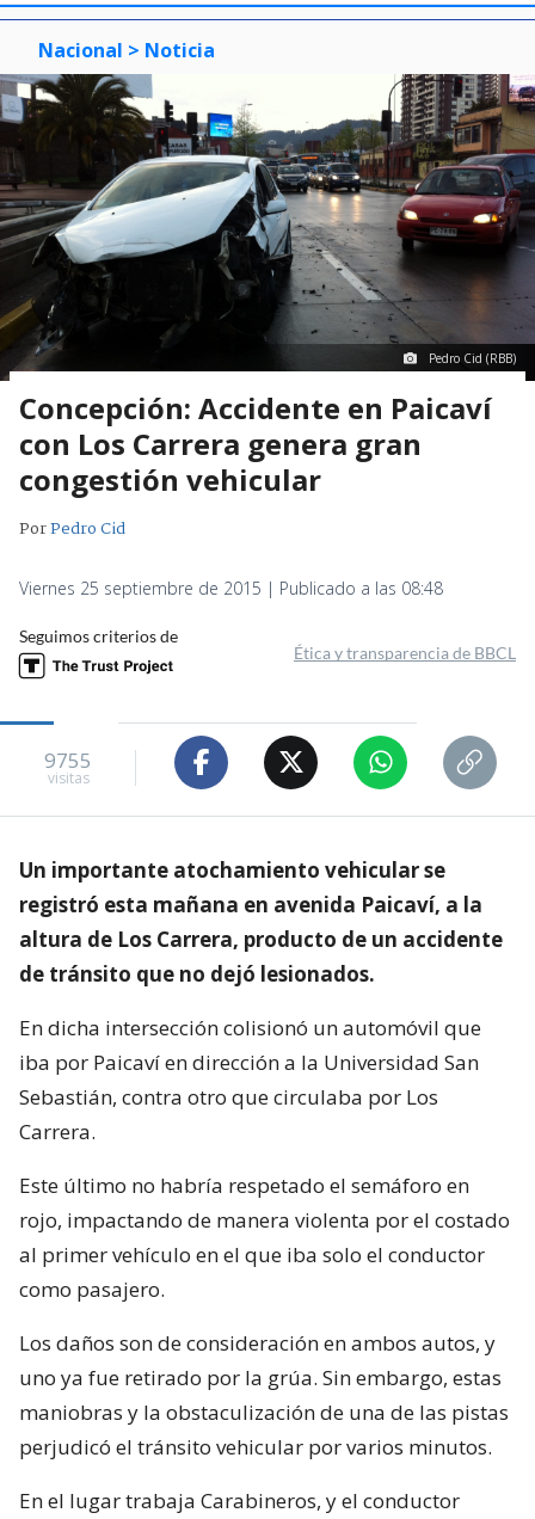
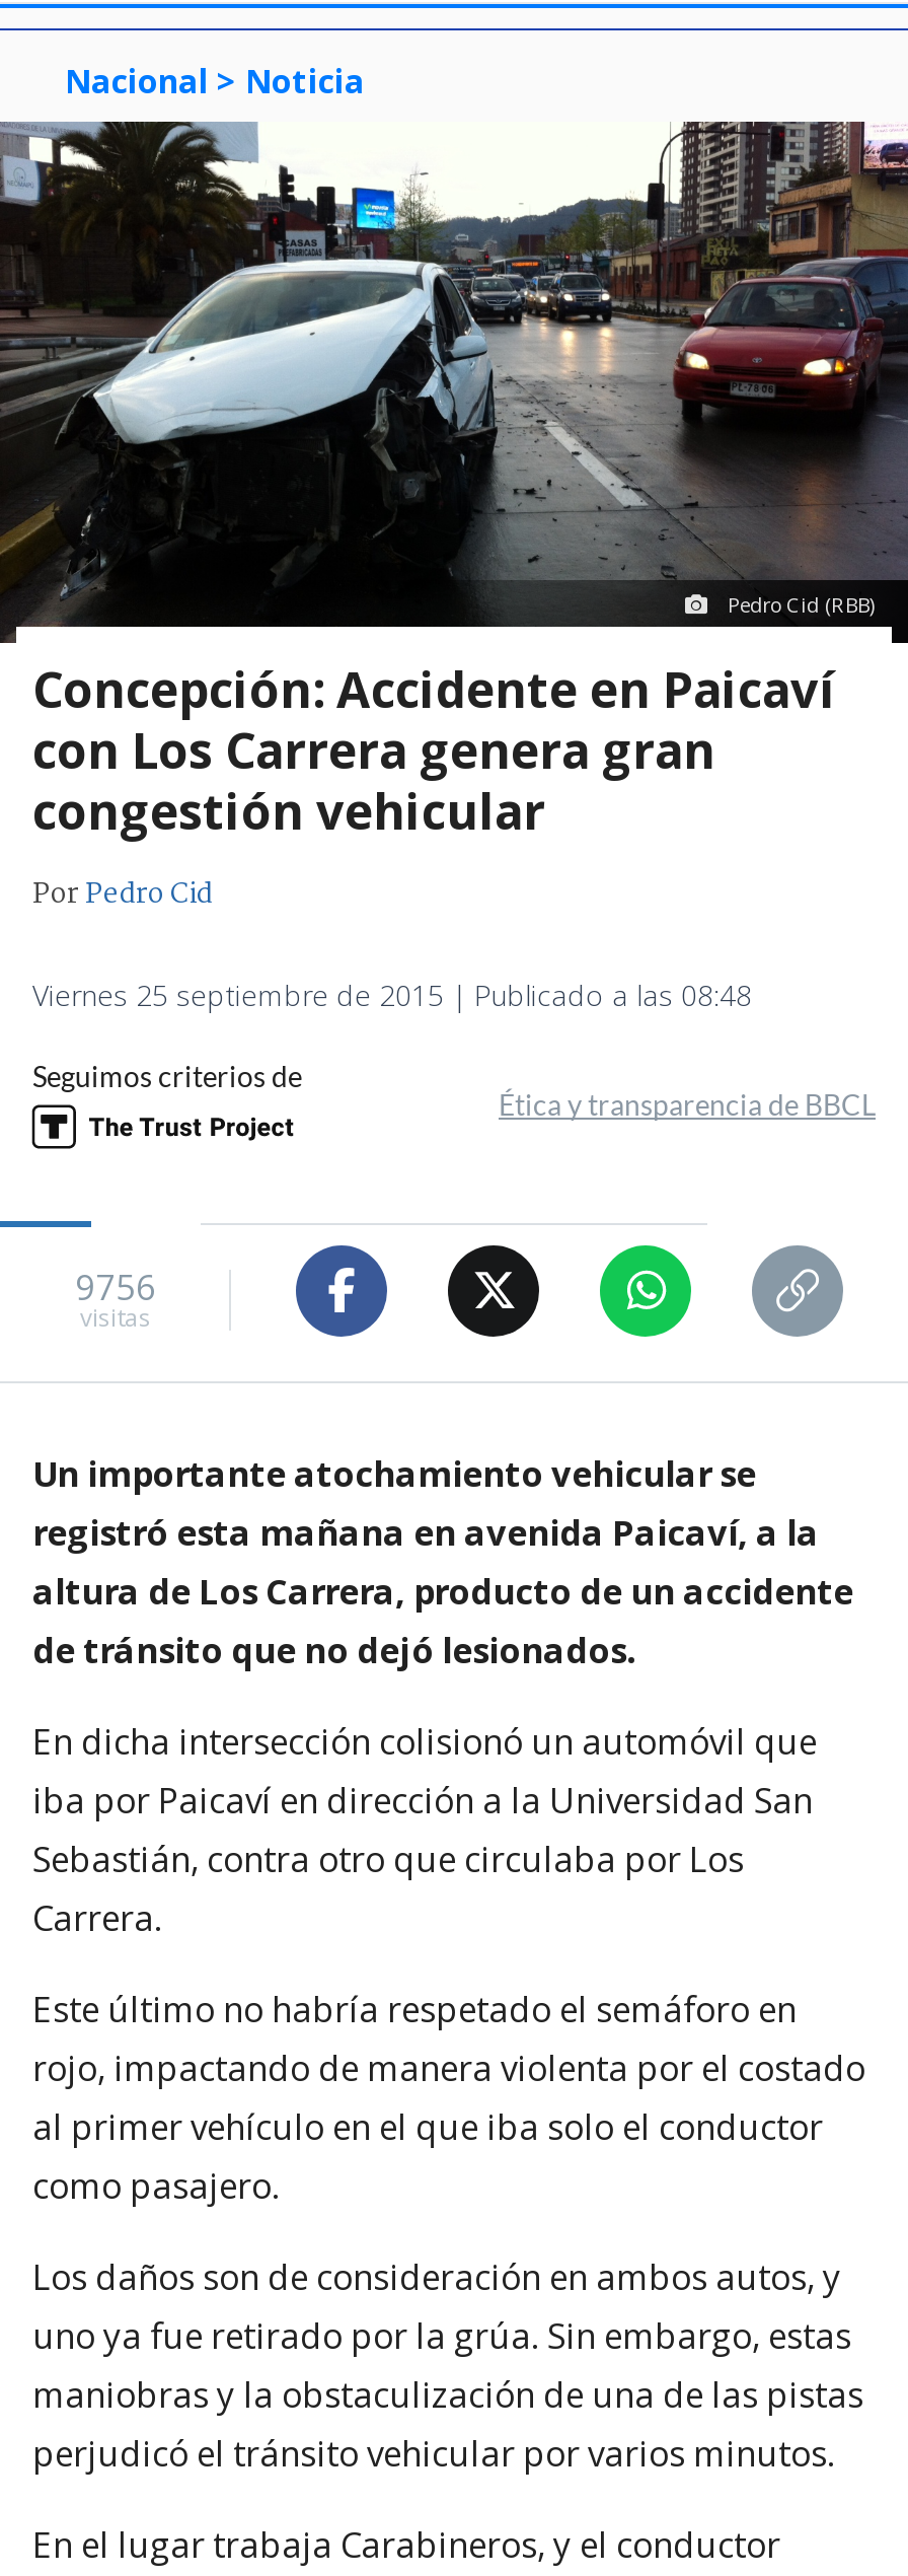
[44,747,92,774] 9755 -> [75,1264,156,1311] 9756

